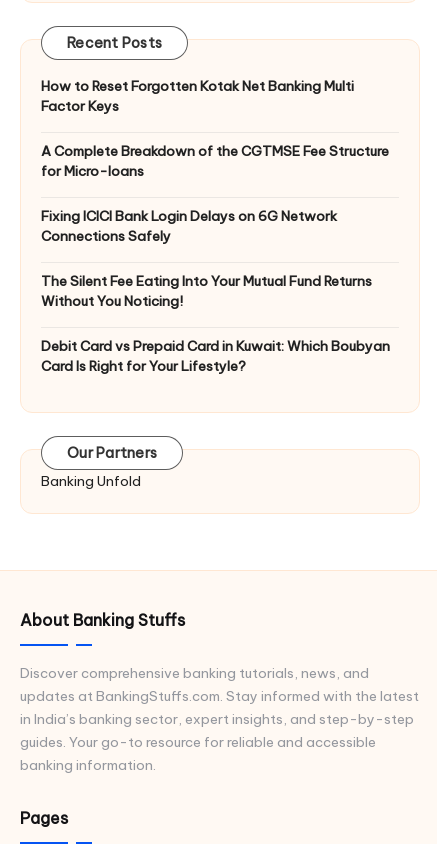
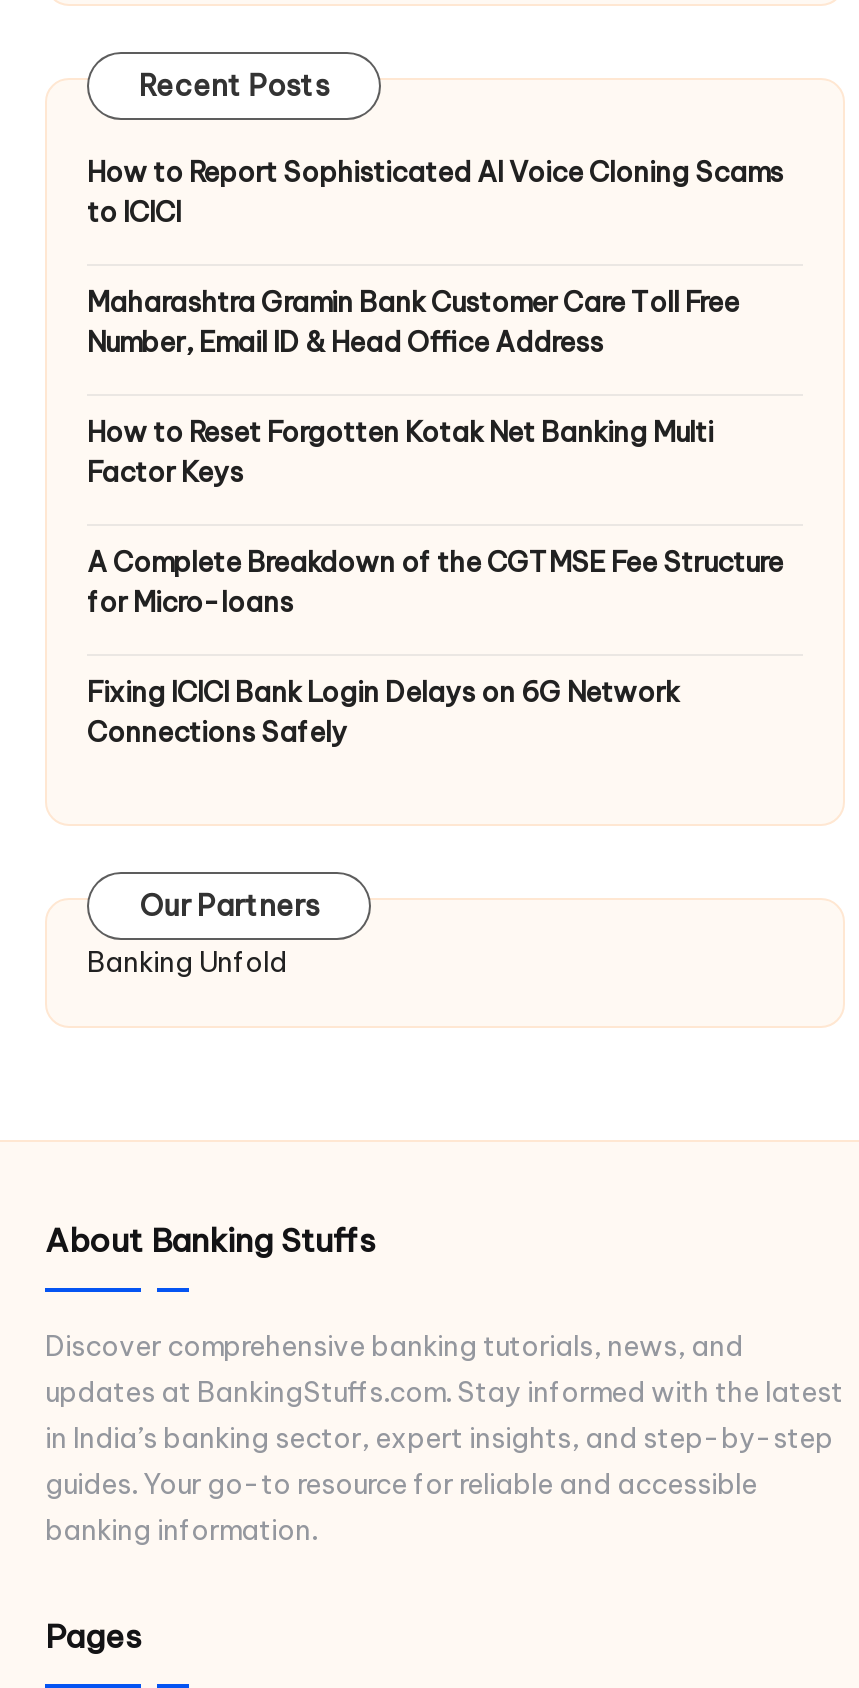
none -> [87,154,783,360] How to Report Sophisticated AI Voice Cloning Scams | to ICICI | Maharashtra Gramin Bank Customer Care Toll Free | Number, Email ID & Head Office Address
moved [41,77,389,245] -> [87,414,783,750]: How to Reset Forgotten Kotak Net Banking Multi | Factor Keys | A Complete Breakdown of the CGTMSE Fee Structure | for Micro-loans | Fixing ICICI Bank Login Delays on 6G Network | Connections Safely
[41,272,390,375] The Silent Fee Eating Into Your Mutual Fund Returns | Without You Noticing! | Debit Card vs Prepaid Card in Kuwait: Which Boubyan | Card Is Right for Your Lifestyle? -> none

